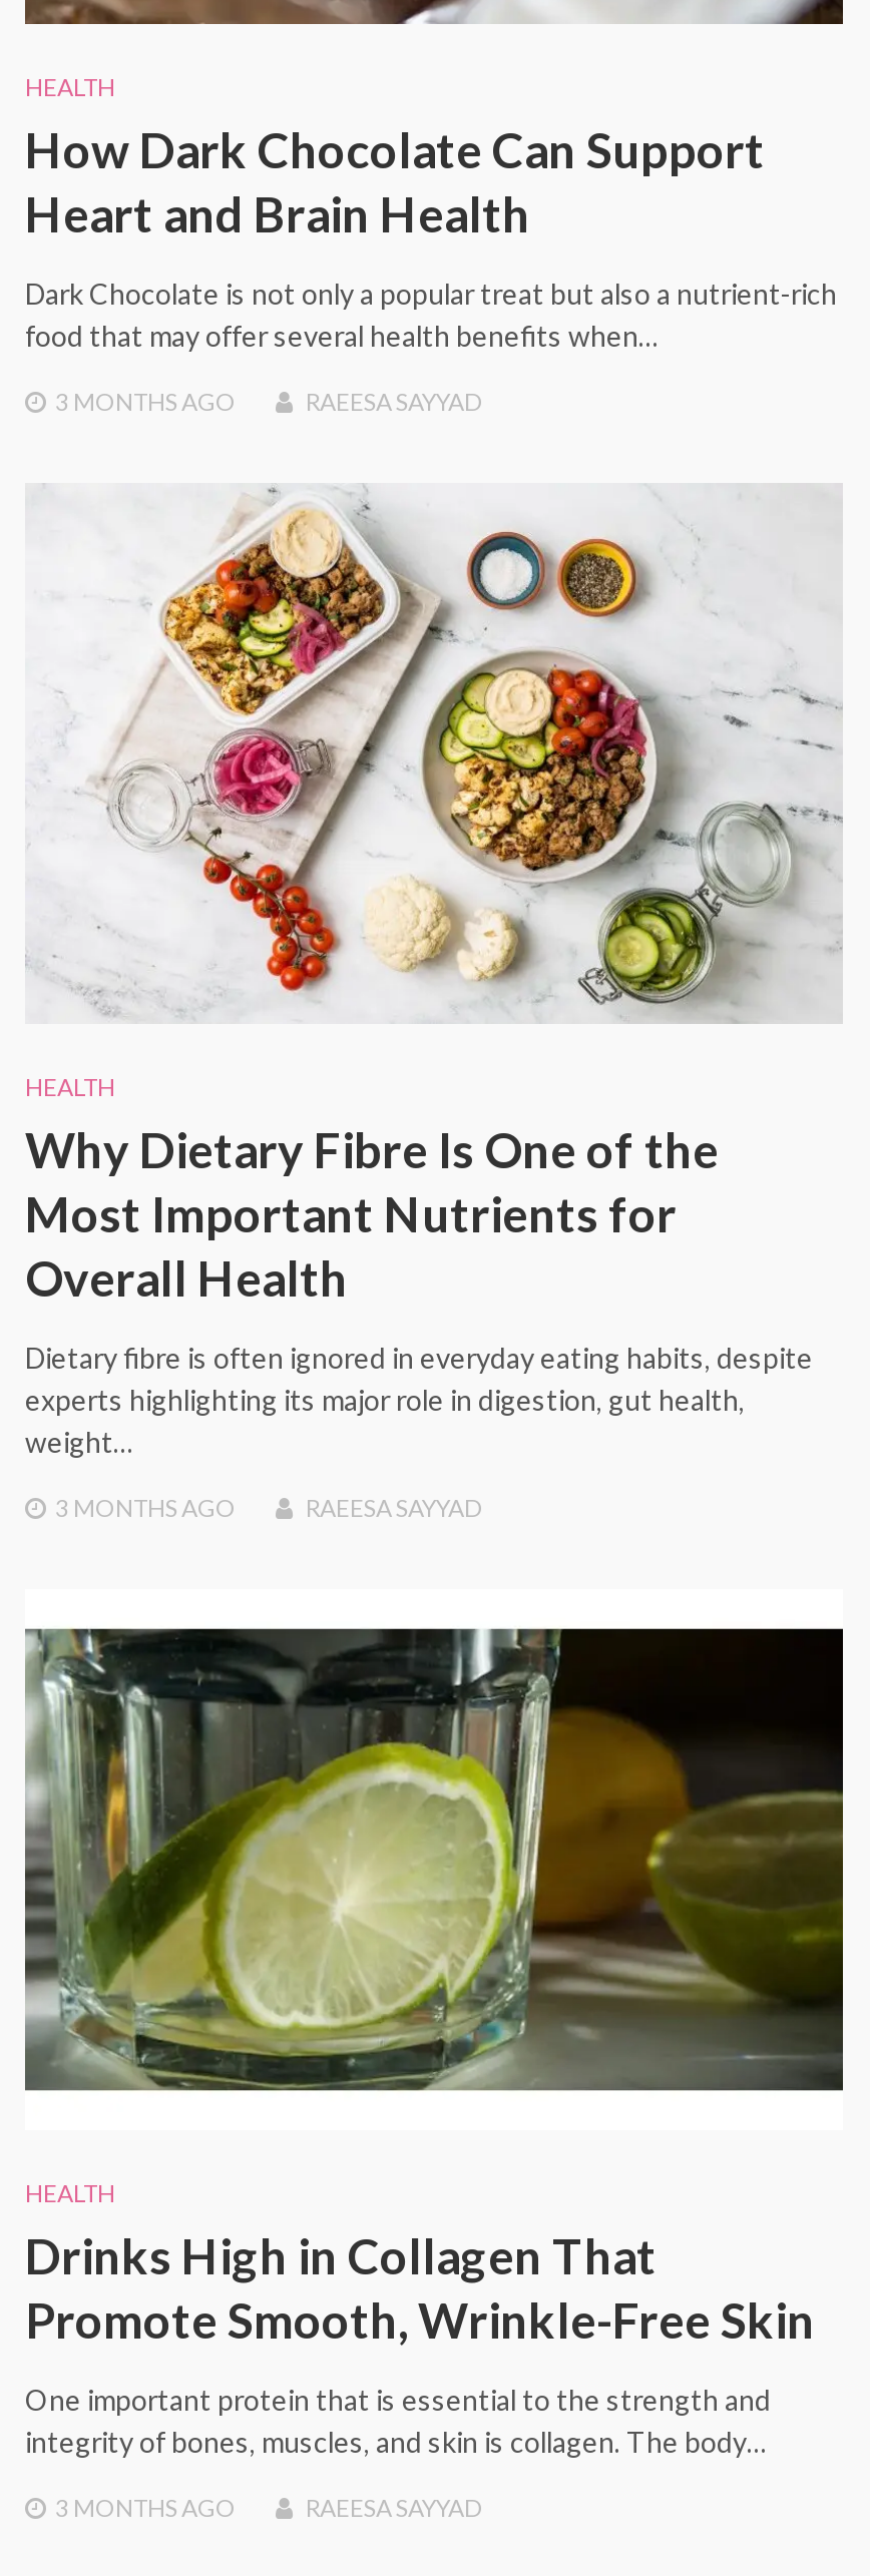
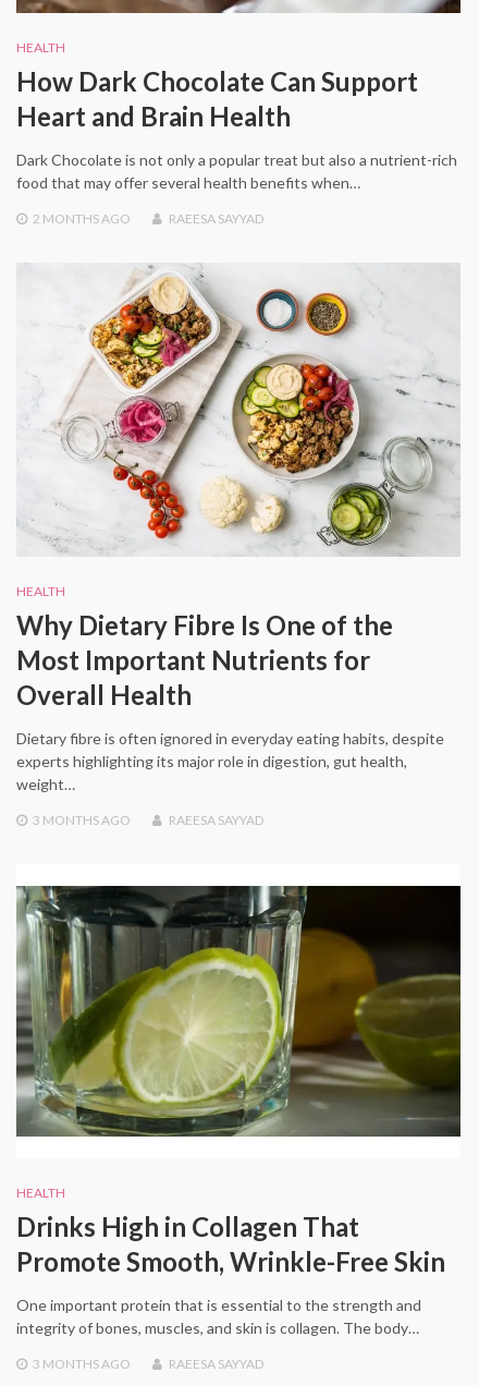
[55,386,236,416] 3 MONTHS AGO -> [33,210,131,226] 2 MONTHS AGO

